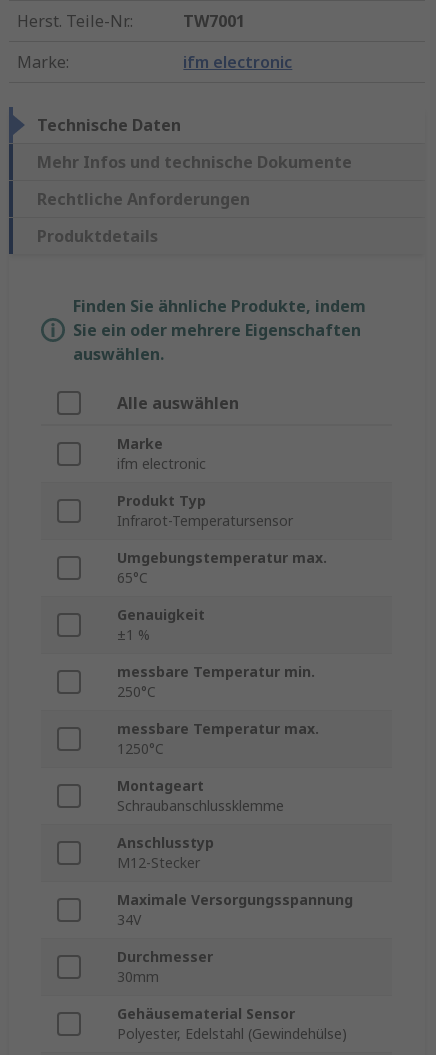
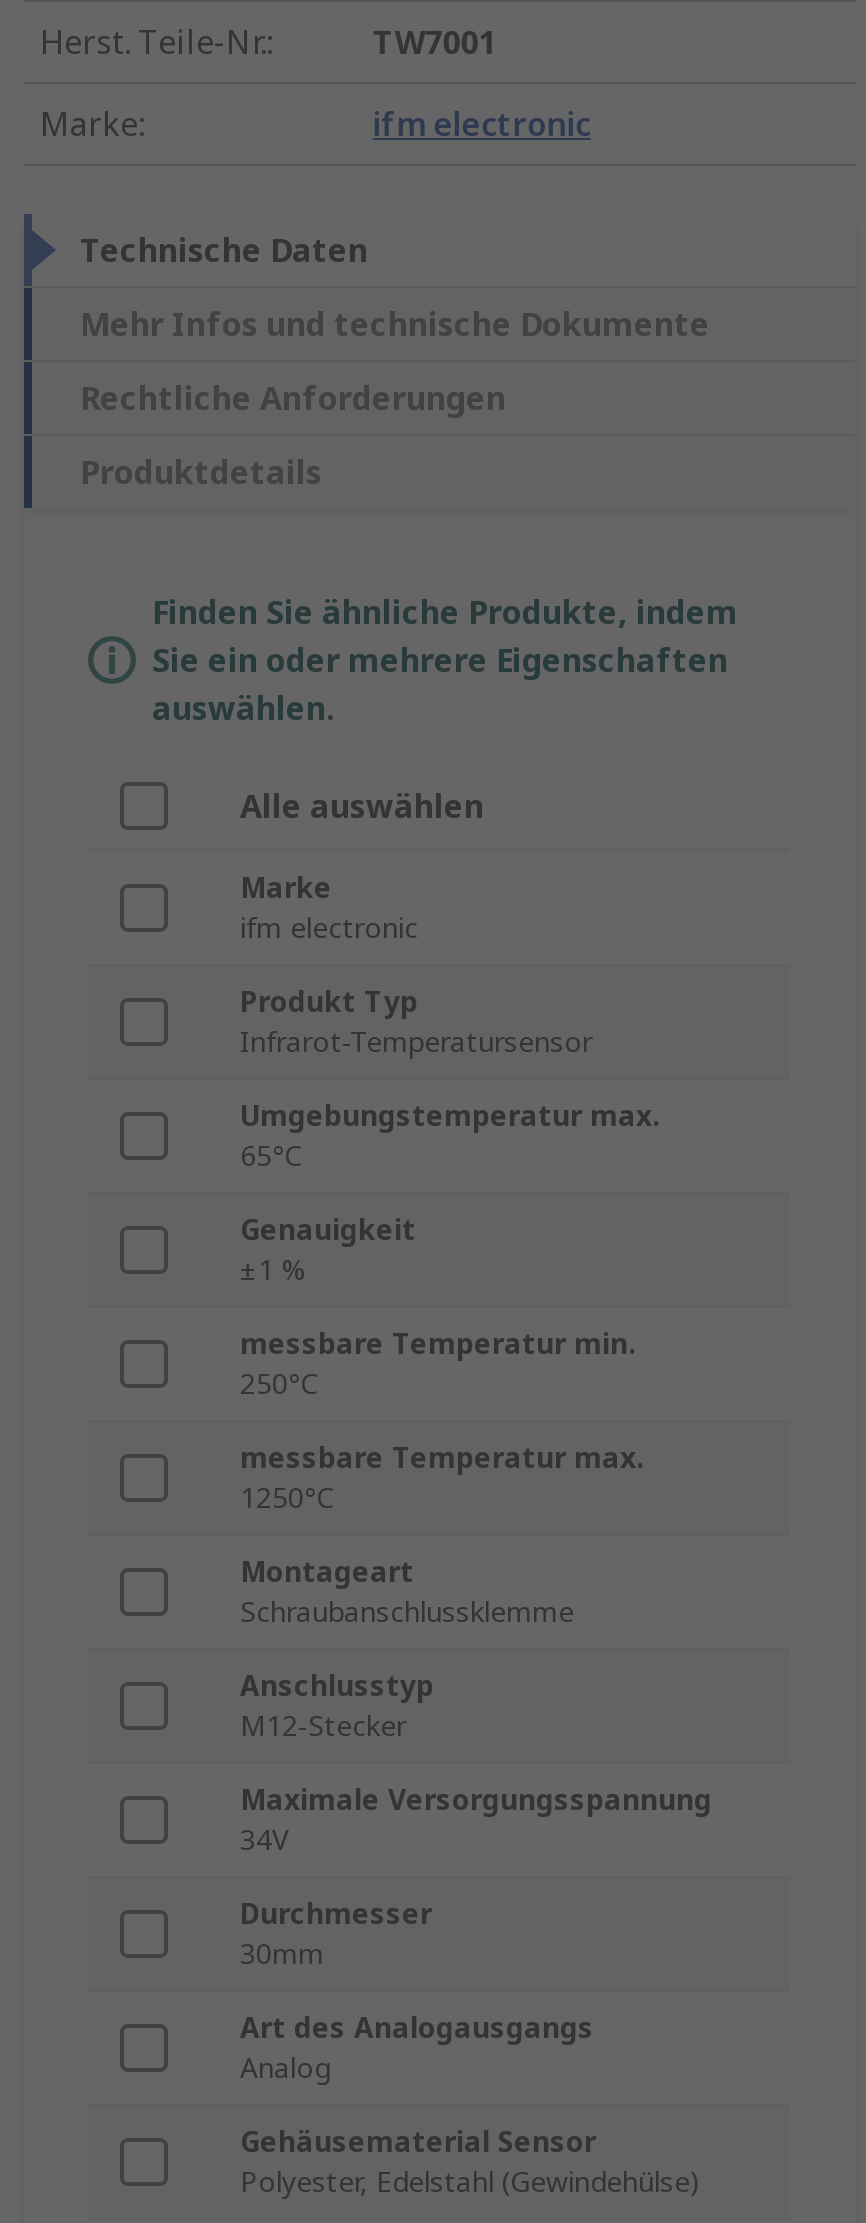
none -> [240,2009,594,2087] Art des Analogausgangs | Analog

